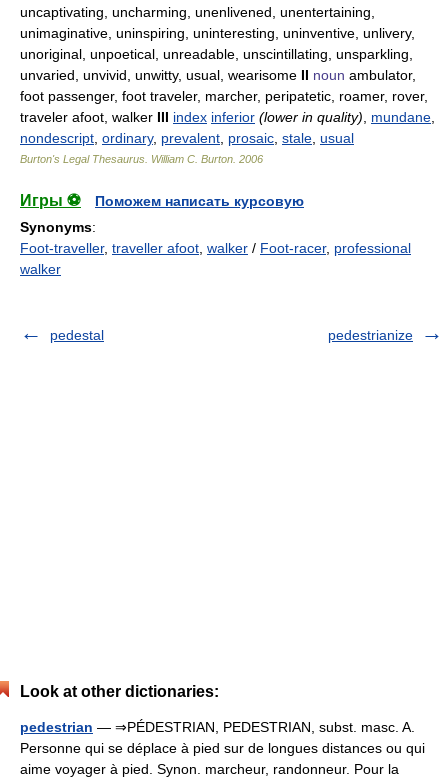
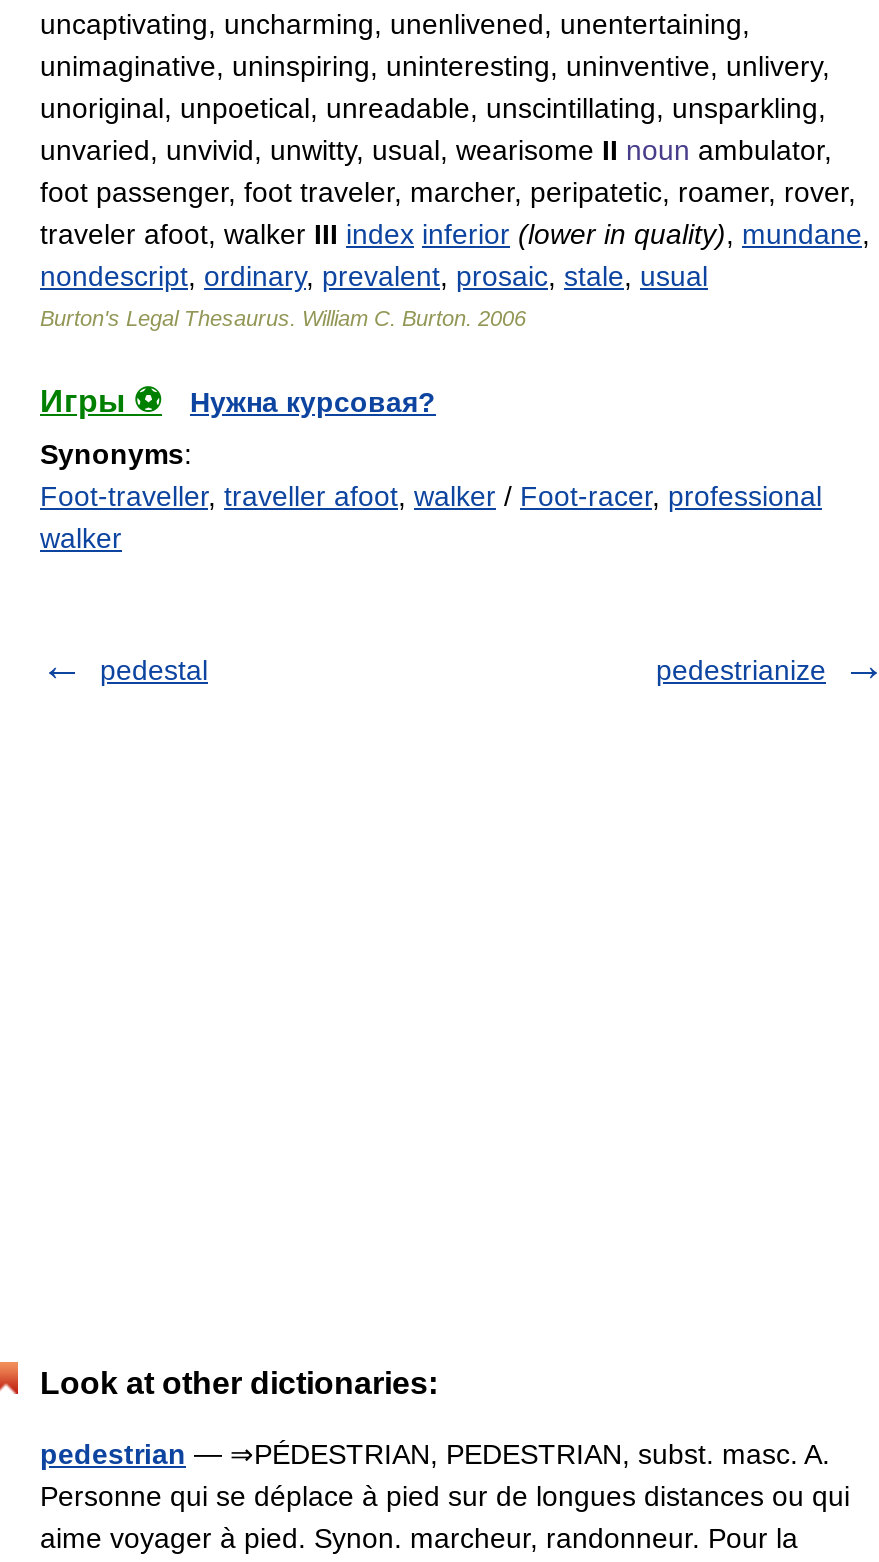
[95,193,304,209] Поможем написать курсовую -> [190,386,436,418] Нужна курсовая?

